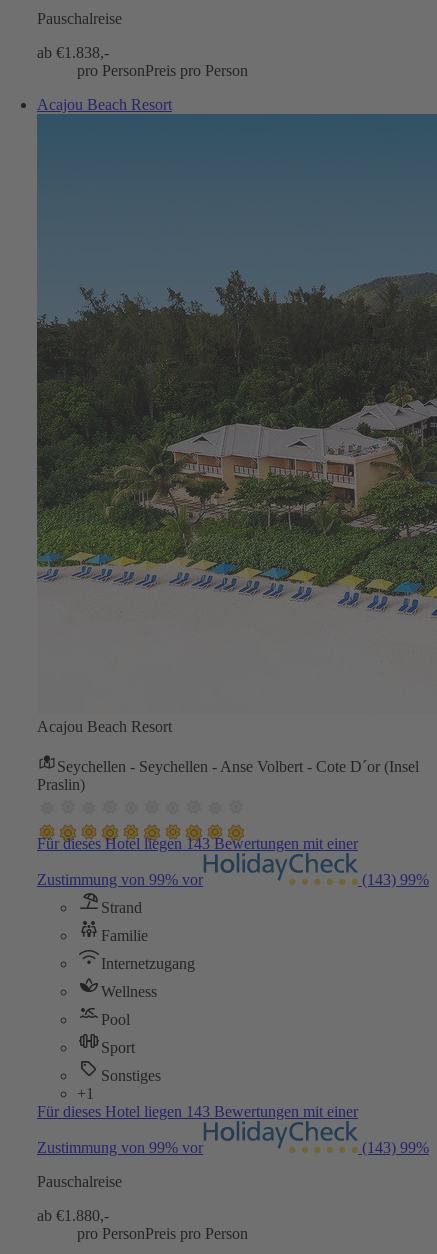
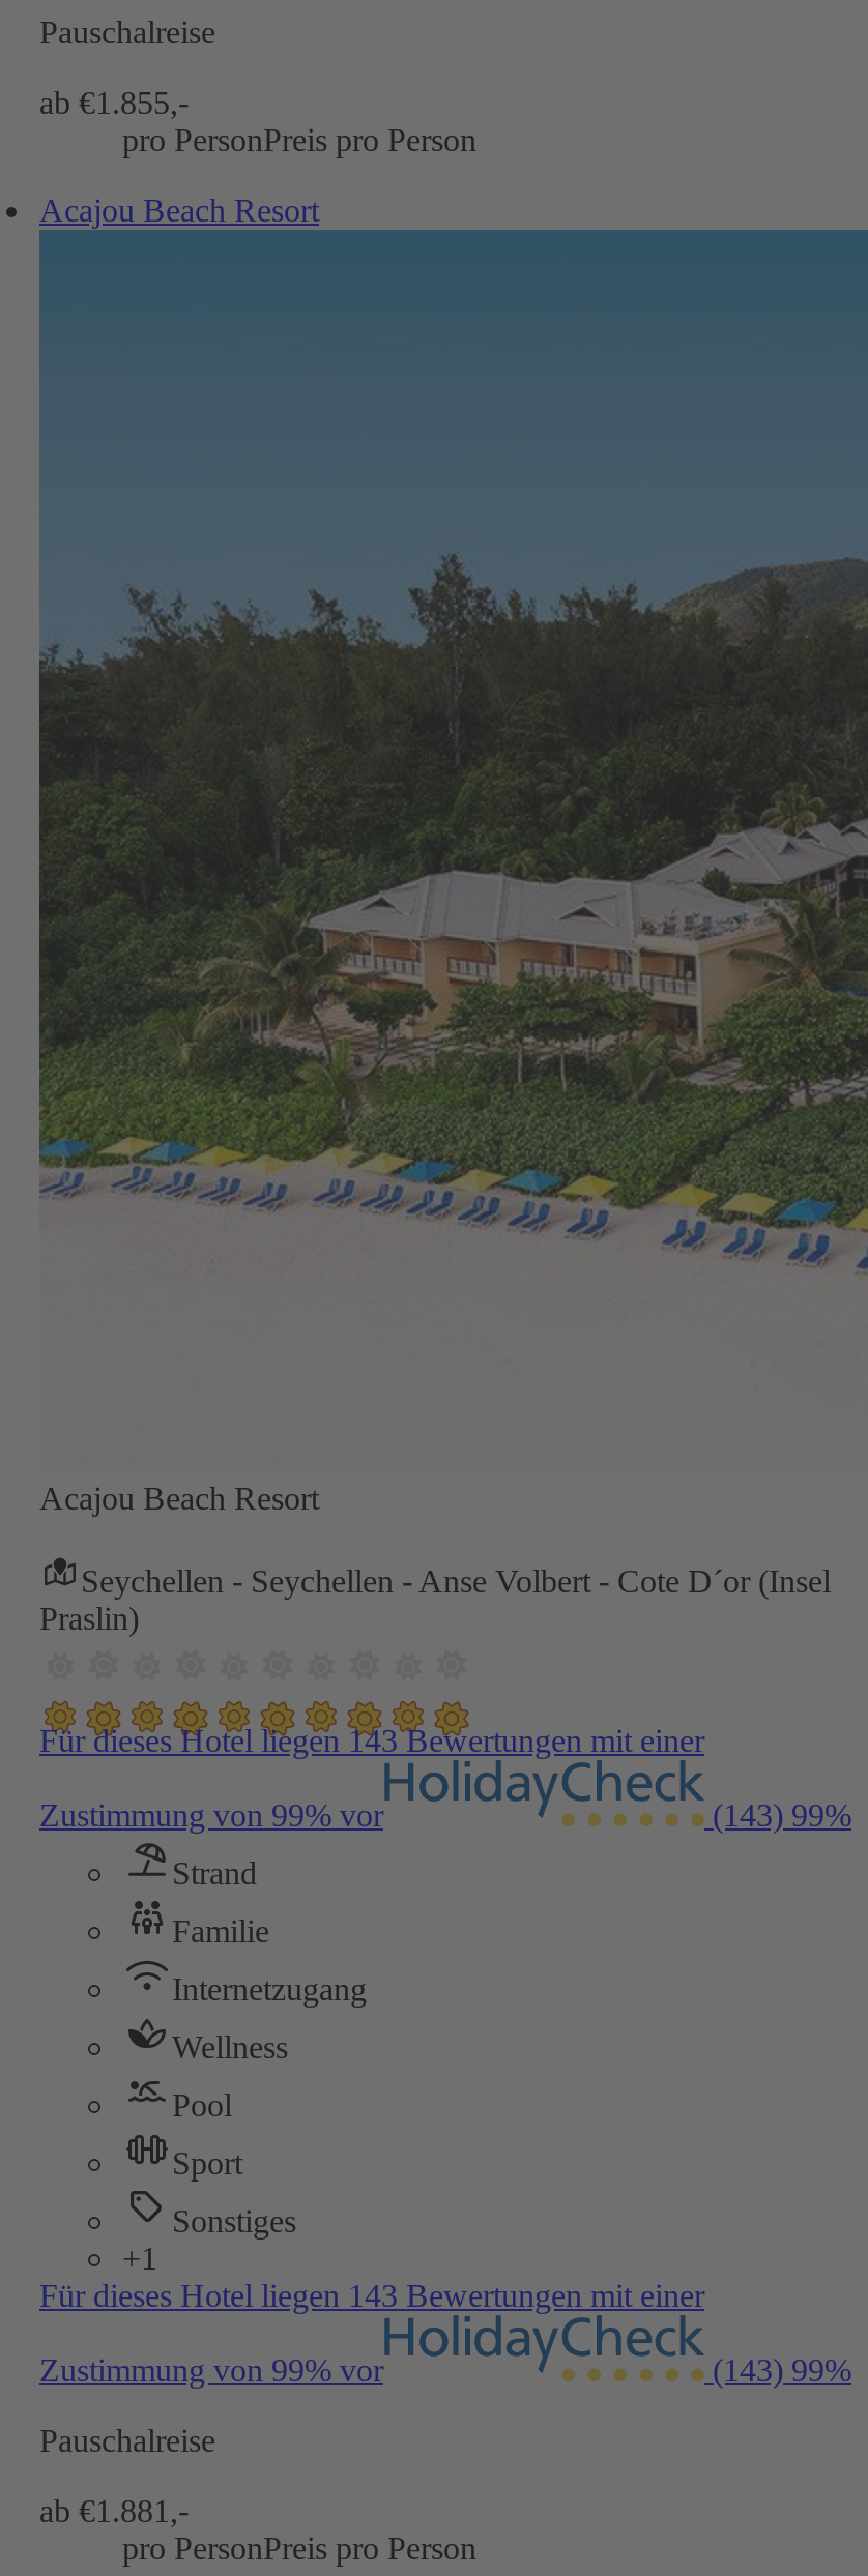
[37,44,109,61] ab €1.838,- -> [39,84,189,119] ab €1.855,-
[37,1207,109,1224] ab €1.880,- -> [39,2493,189,2528] ab €1.881,-

